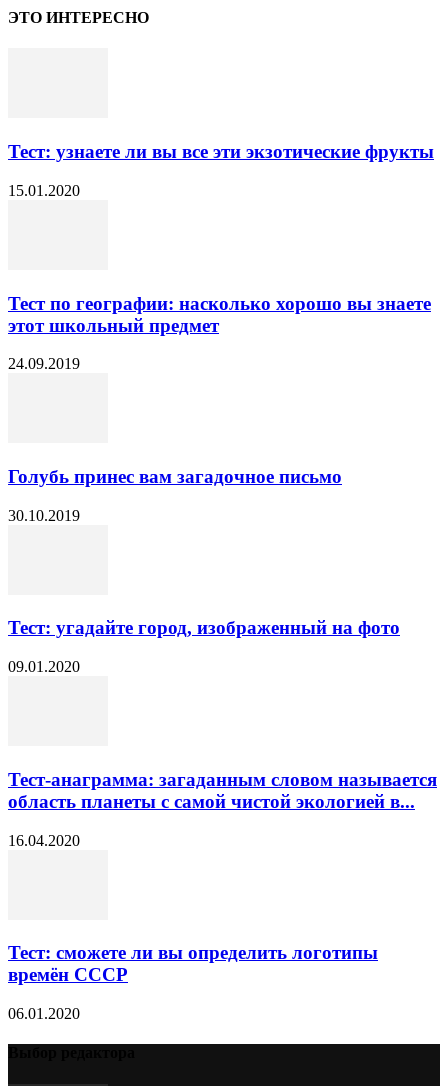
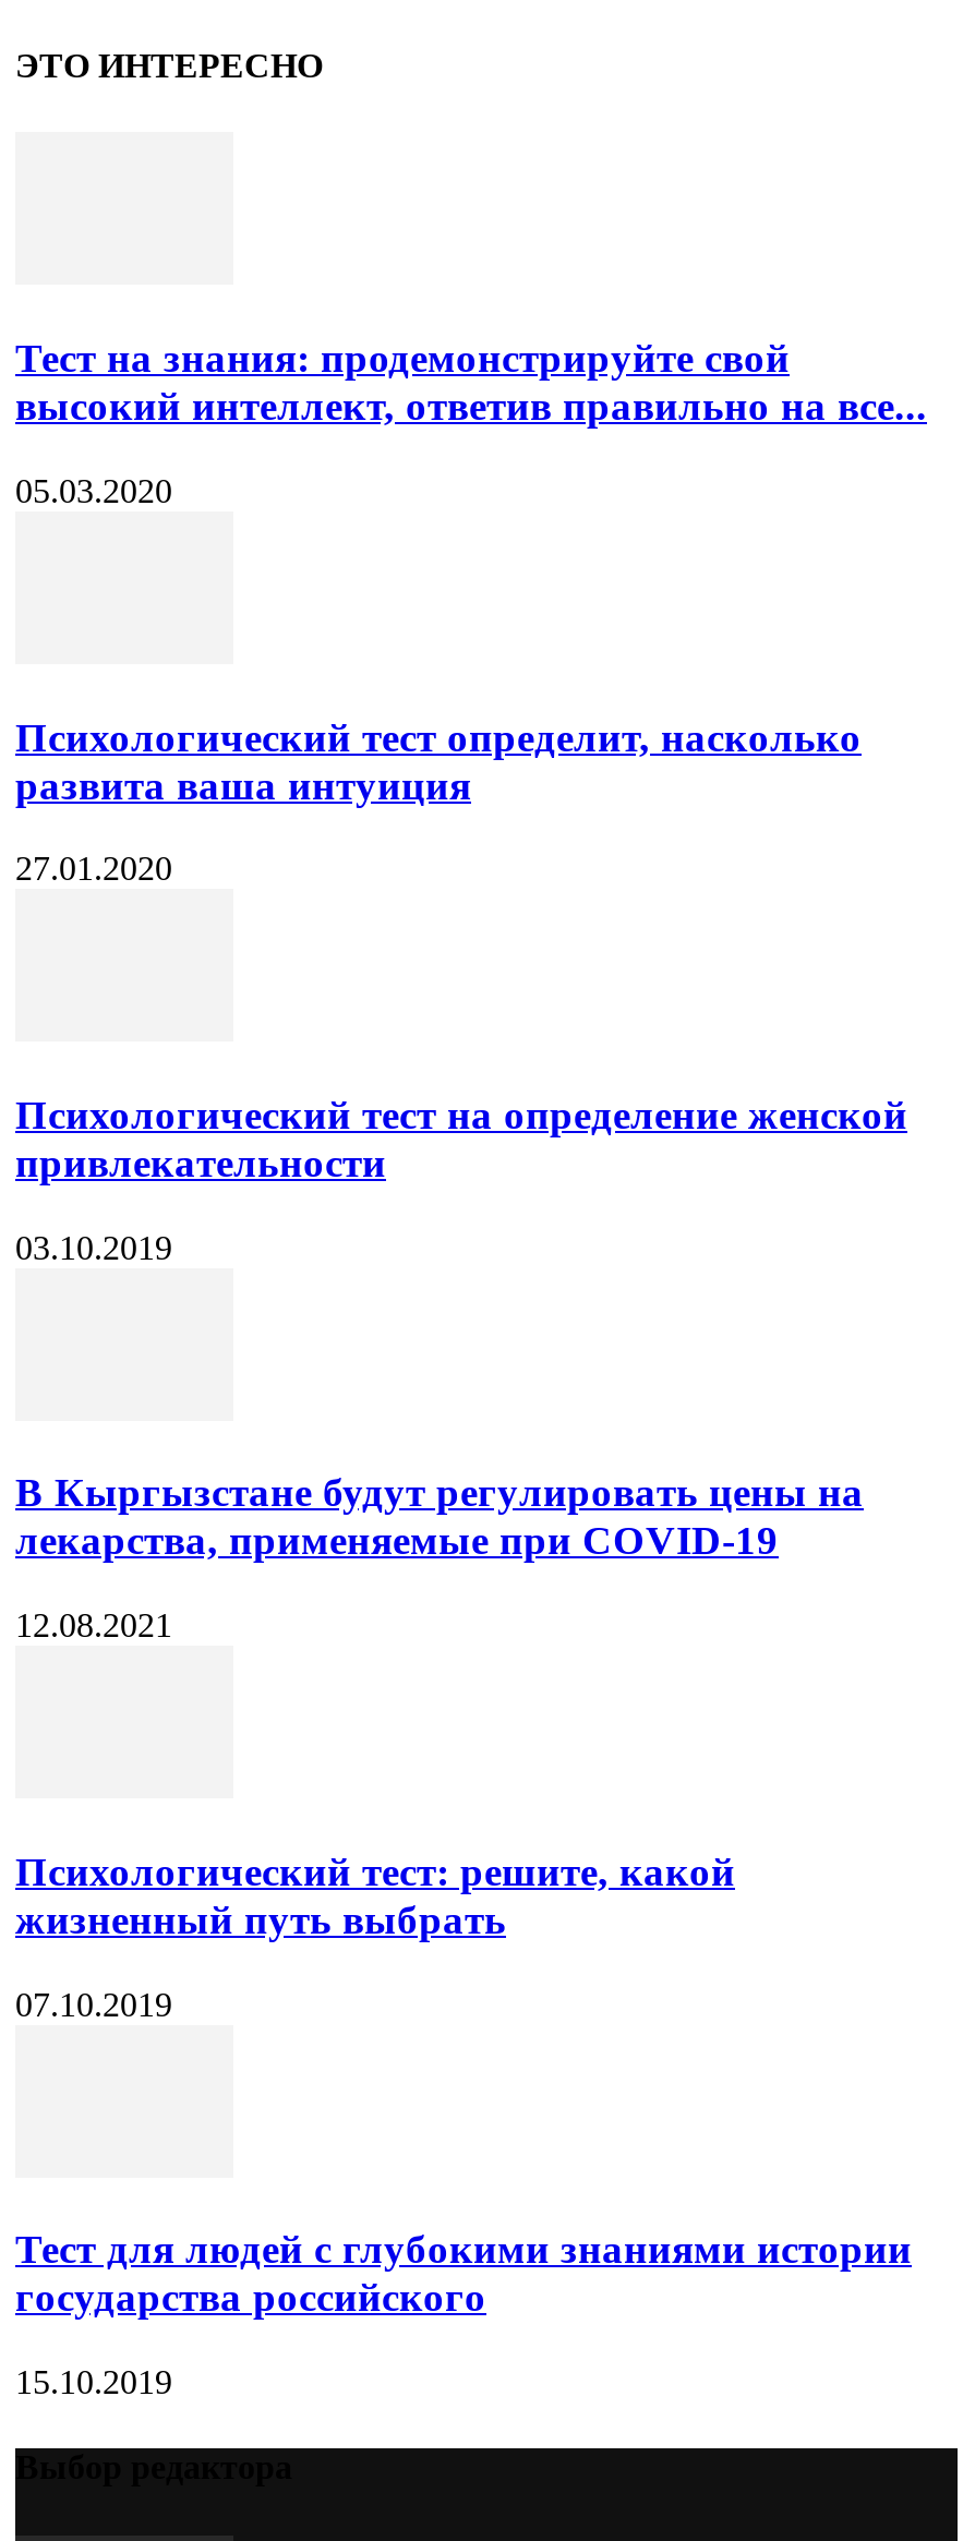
[8,141,434,162] Тест: узнаете ли вы все эти экзотические фрукты -> [15,335,927,429] Тест на знания: продемонстрируйте свой | высокий интеллект, ответив правильно на все...
[8,182,80,199] 15.01.2020 -> [15,472,172,509] 05.03.2020
[8,293,431,336] Тест по географии: насколько хорошо вы знаете | этот школьный предмет -> [15,713,862,807] Психологический тест определит, насколько | развита ваша интуиция
[8,355,80,372] 24.09.2019 -> [15,850,172,887] 27.01.2020
[8,466,342,487] Голубь принес вам загадочное письмо -> [15,1092,907,1185] Психологический тест на определение женской | привлекательности
[8,507,80,524] 30.10.2019 -> [15,1228,172,1265] 03.10.2019
[8,617,400,638] Тест: угадайте город, изображенный на фото -> [15,1470,864,1564] В Кыргызстане будут регулировать цены на | лекарства, применяемые при COVID-19
[8,658,80,675] 09.01.2020 -> [15,1607,172,1644] 12.08.2021
[8,769,437,812] Тест-анаграмма: загаданным словом называется | область планеты с самой чистой экологией в... -> [15,1848,735,1942] Психологический тест: решите, какой | жизненный путь выбрать
[8,832,80,849] 16.04.2020 -> [15,1985,172,2022] 07.10.2019
[8,942,378,985] Тест: сможете ли вы определить логотипы | времён СССР -> [15,2226,912,2320] Тест для людей с глубокими знаниями истории | государства российского
[8,1005,80,1022] 06.01.2020 -> [15,2363,172,2400] 15.10.2019

